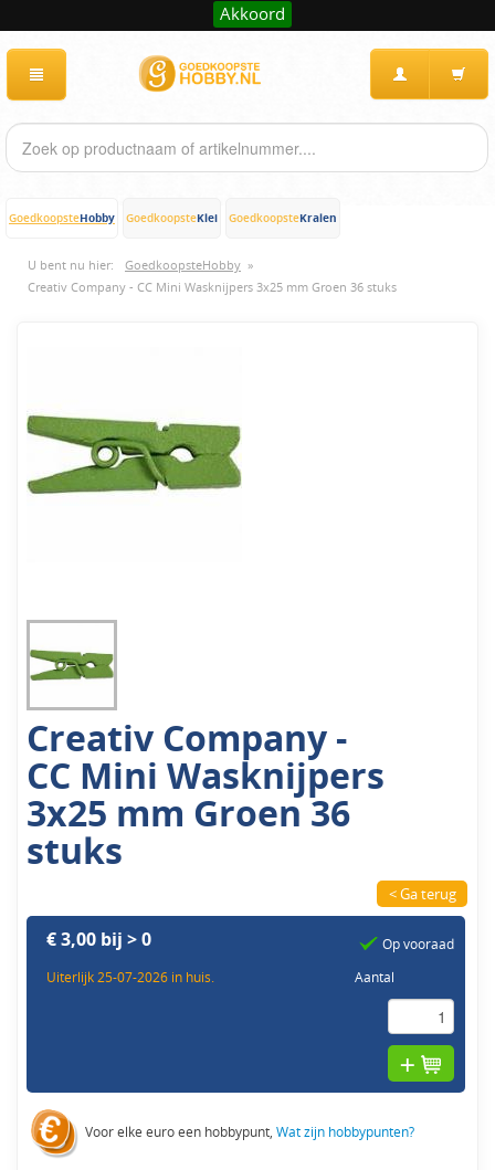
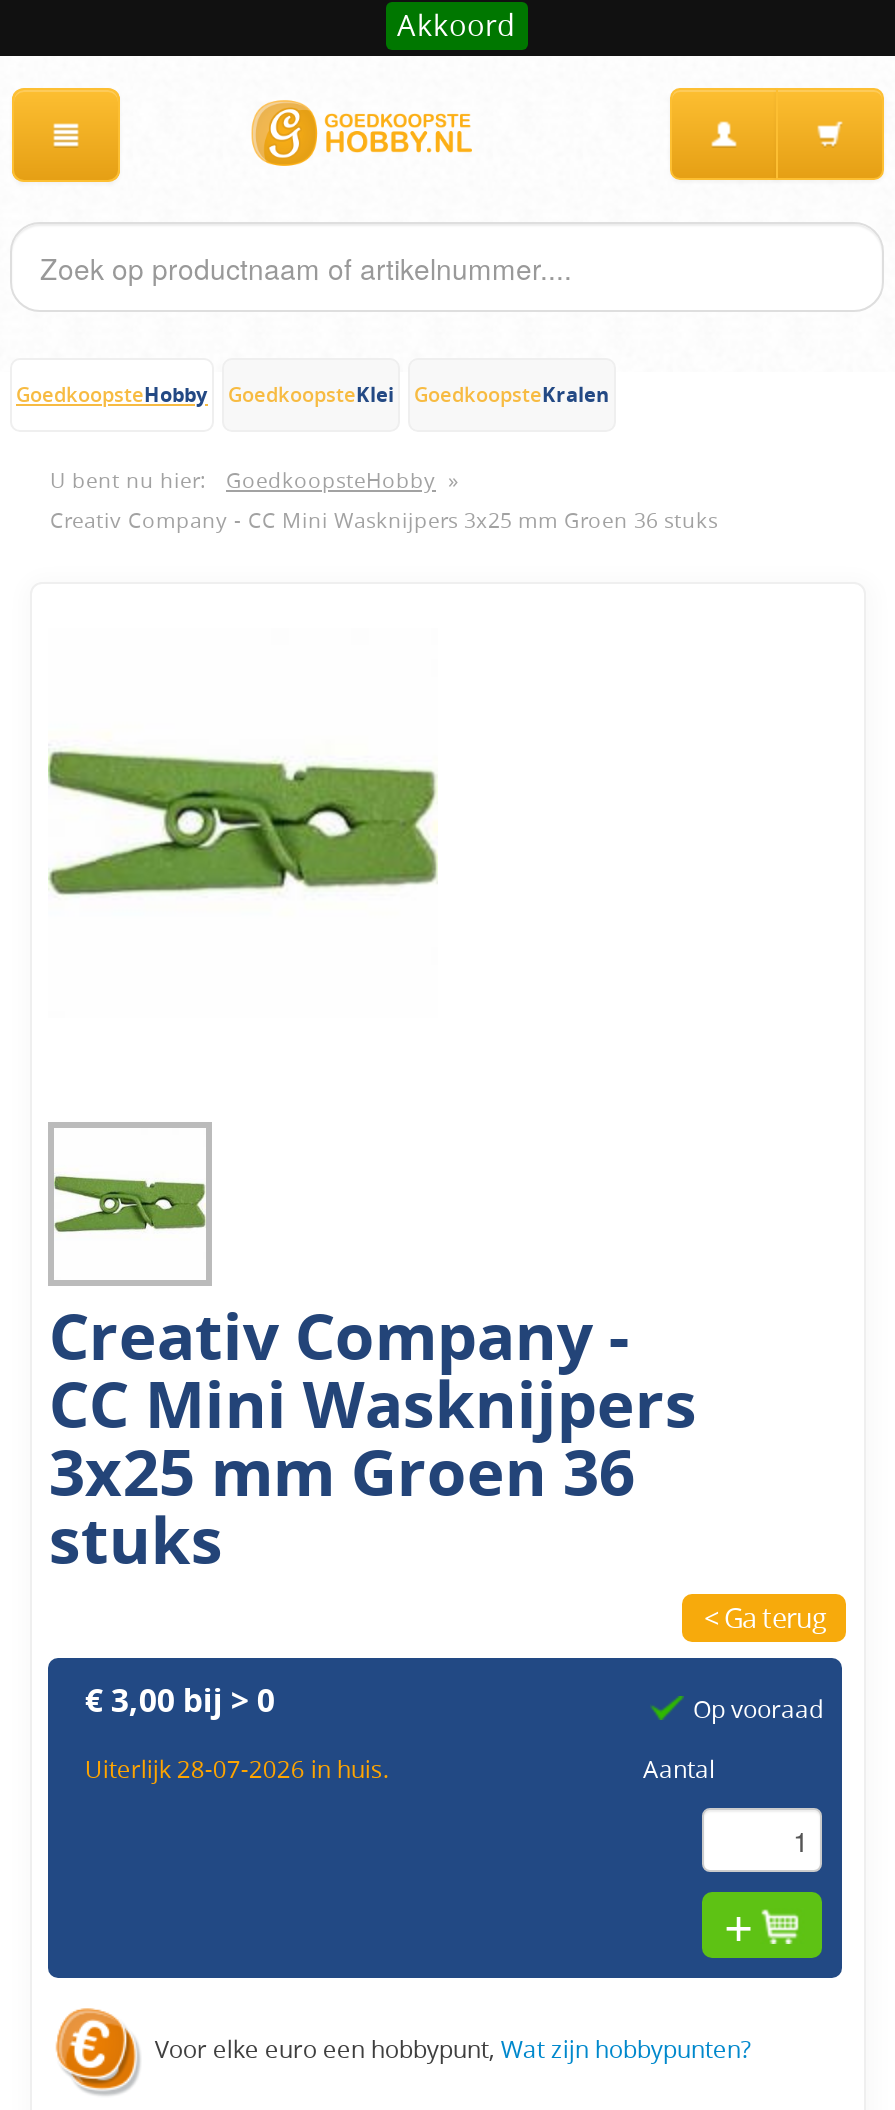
[47,968,215,986] Uiterlijk 25-07-2026 in huis. -> [85,1752,389,1784] Uiterlijk 28-07-2026 in huis.

